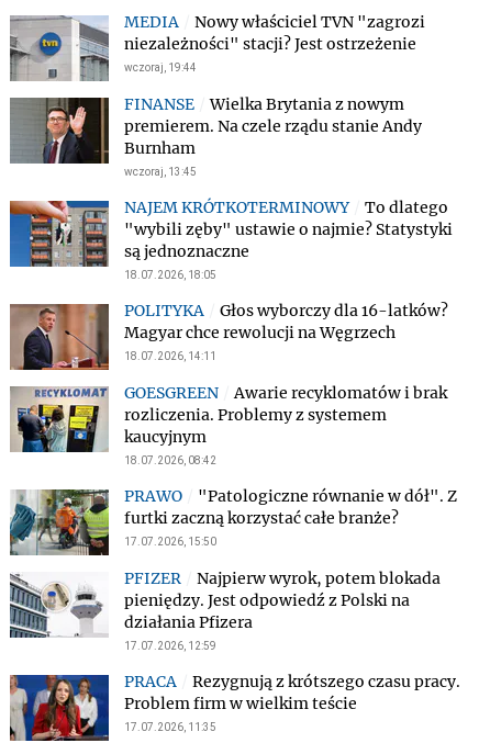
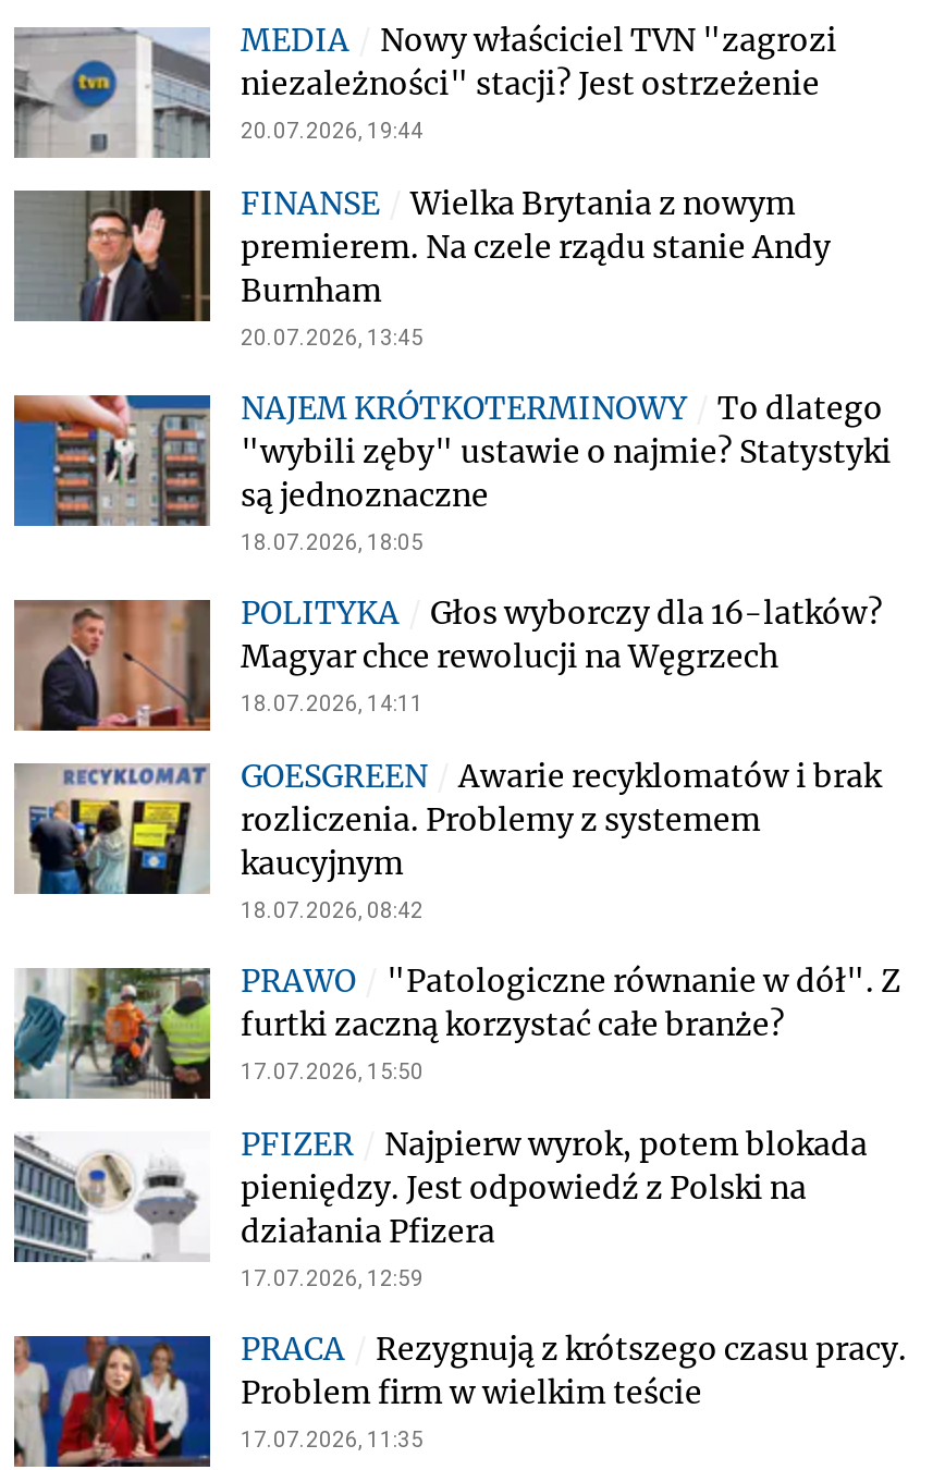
[124,61,197,74] wczoraj, 19:44 -> [241,119,424,143] 20.07.2026, 19:44
[124,166,197,178] wczoraj, 13:45 -> [241,326,424,350] 20.07.2026, 13:45

